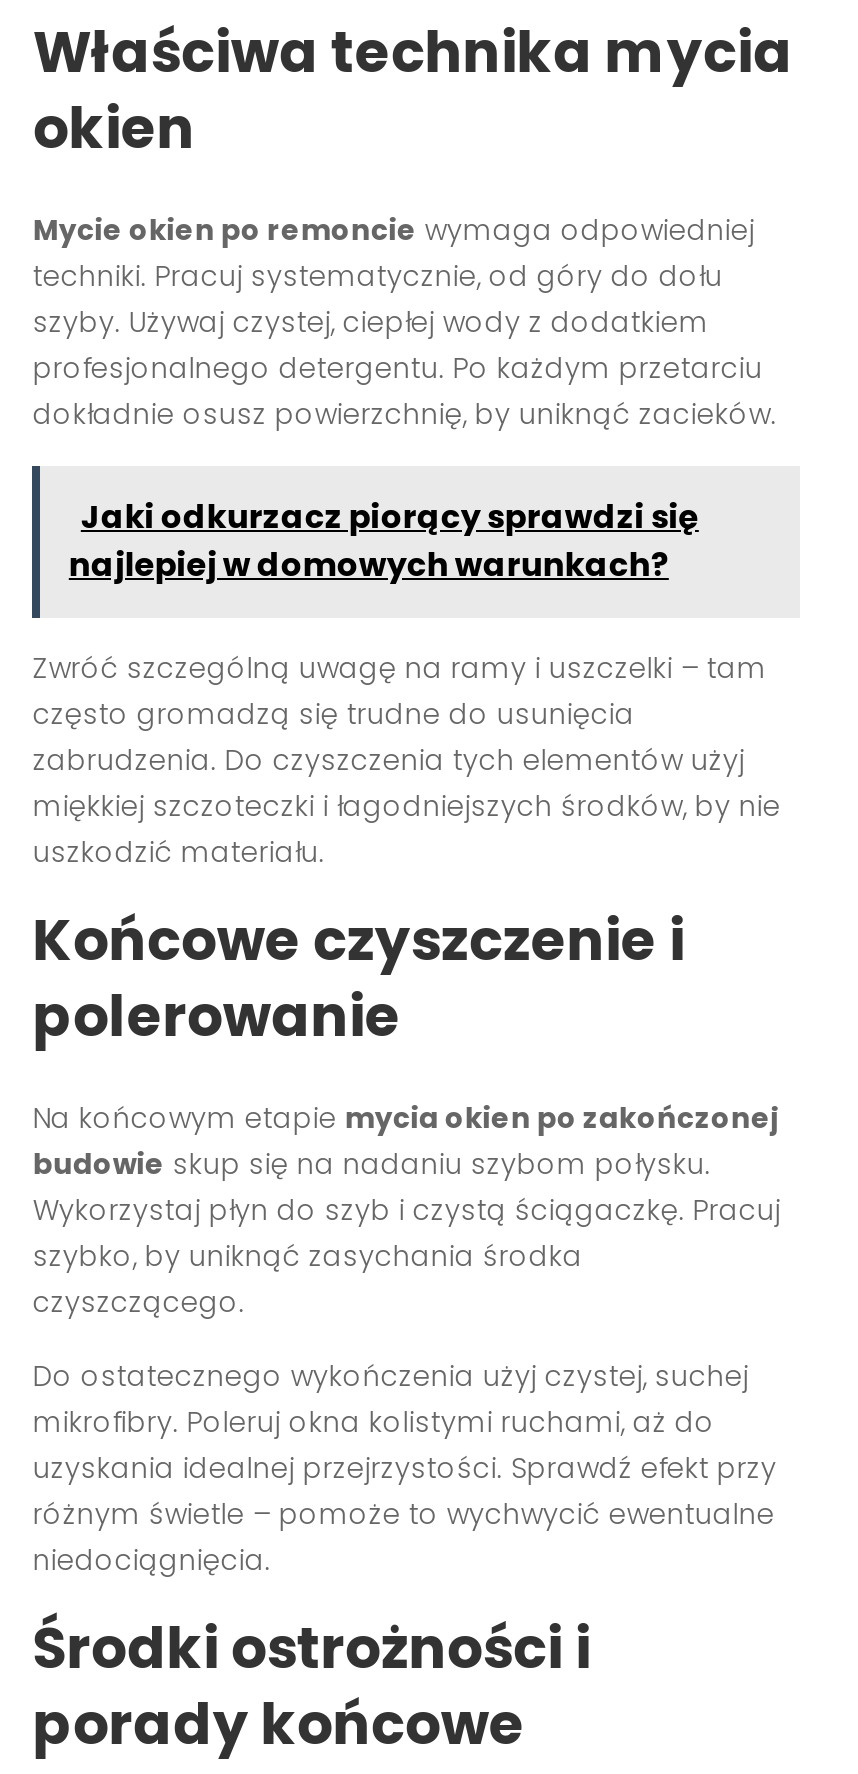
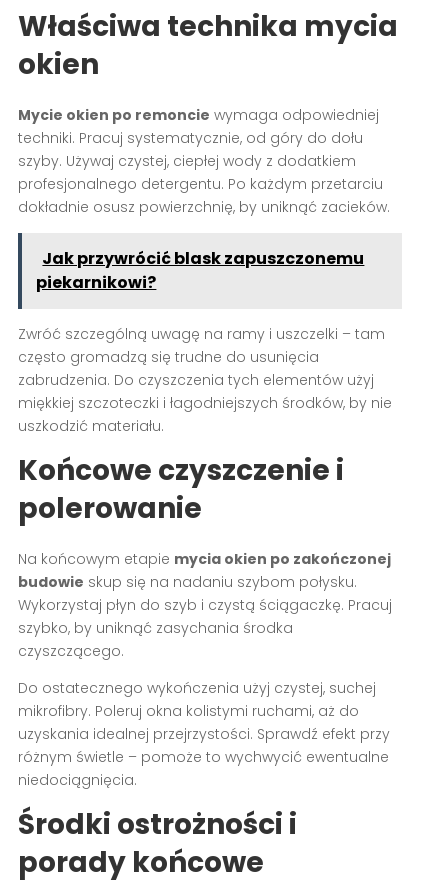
[69,495,699,589] Jaki odkurzacz piorący sprawdzi się | najlepiej w domowych warunkach? -> [36,247,364,294] Jak przywrócić blask zapuszczonemu | piekarnikowi?

